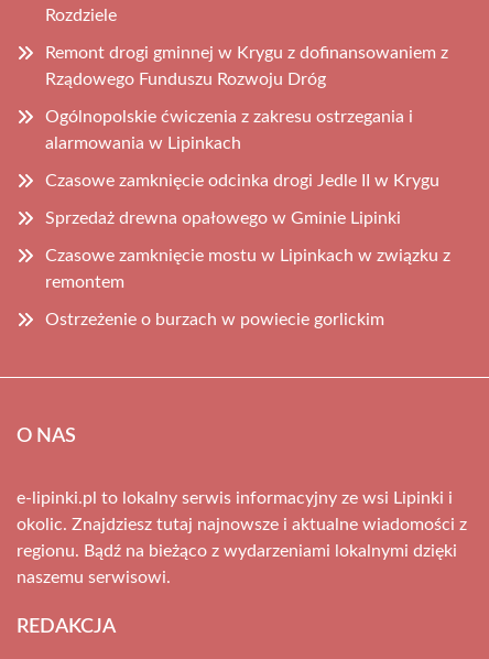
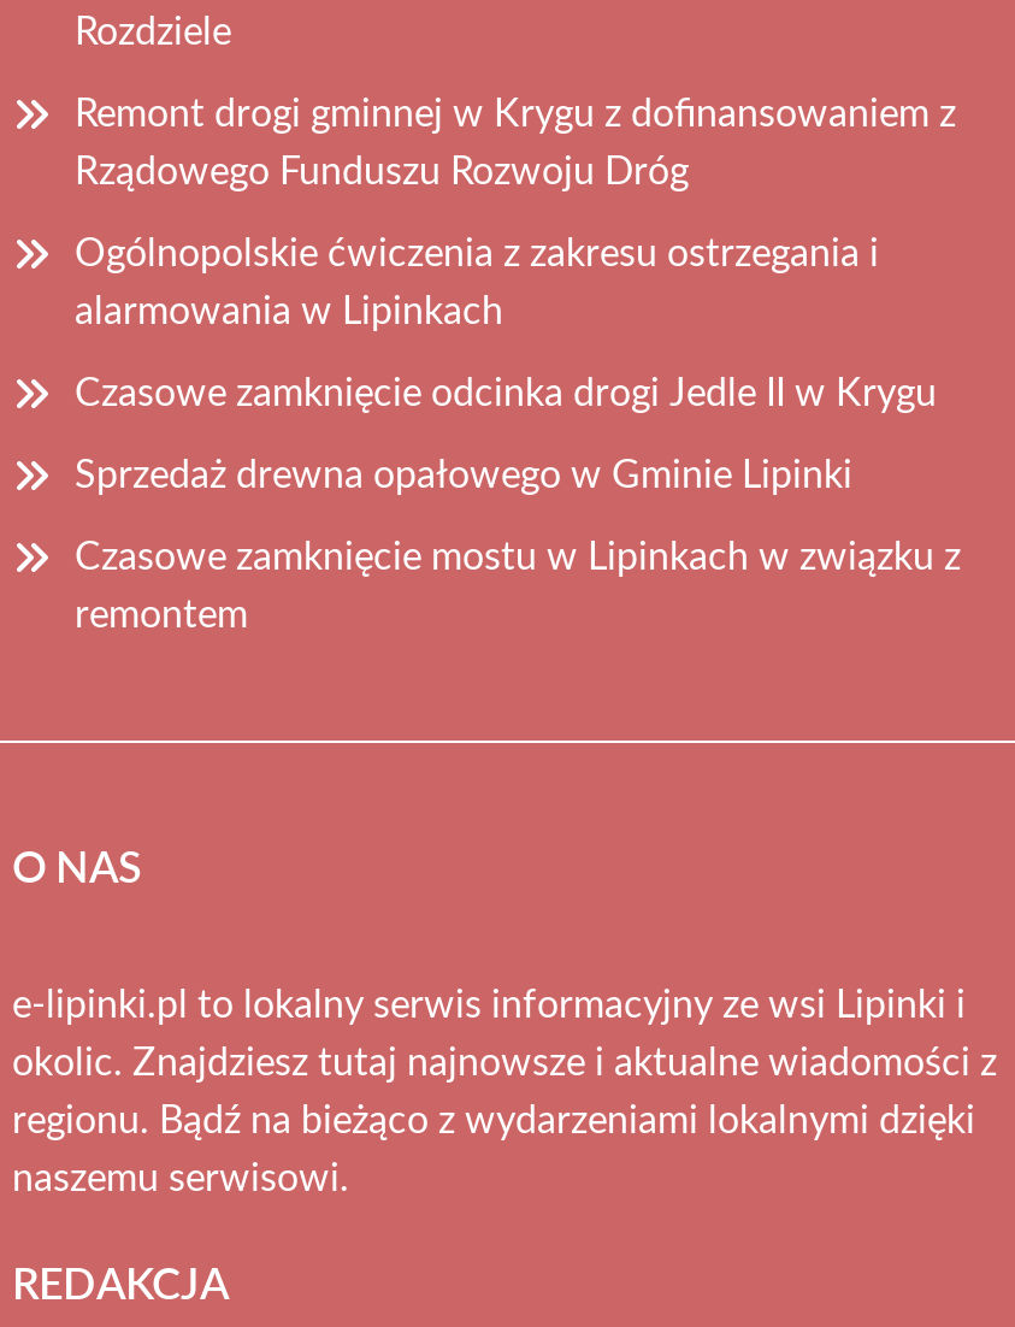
[45,311,384,328] Ostrzeżenie o burzach w powiecie gorlickim -> none

